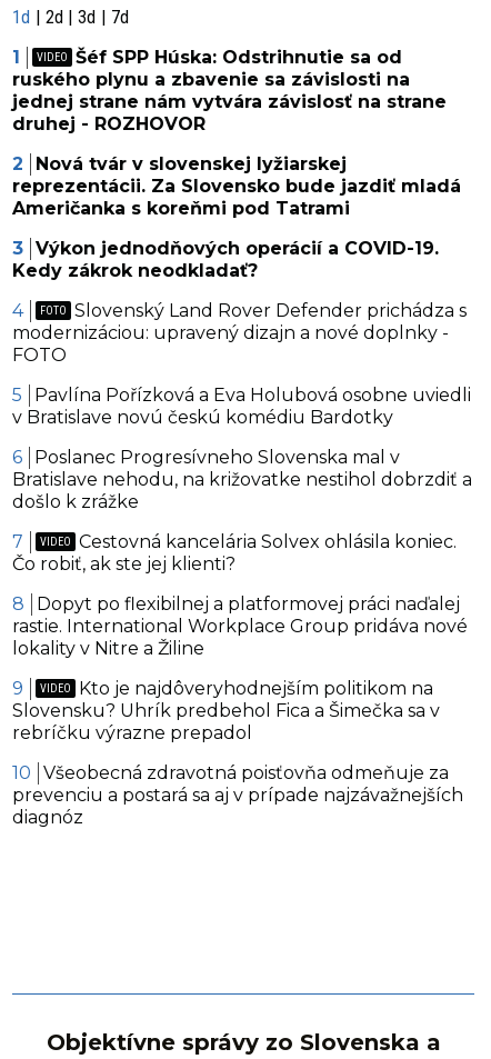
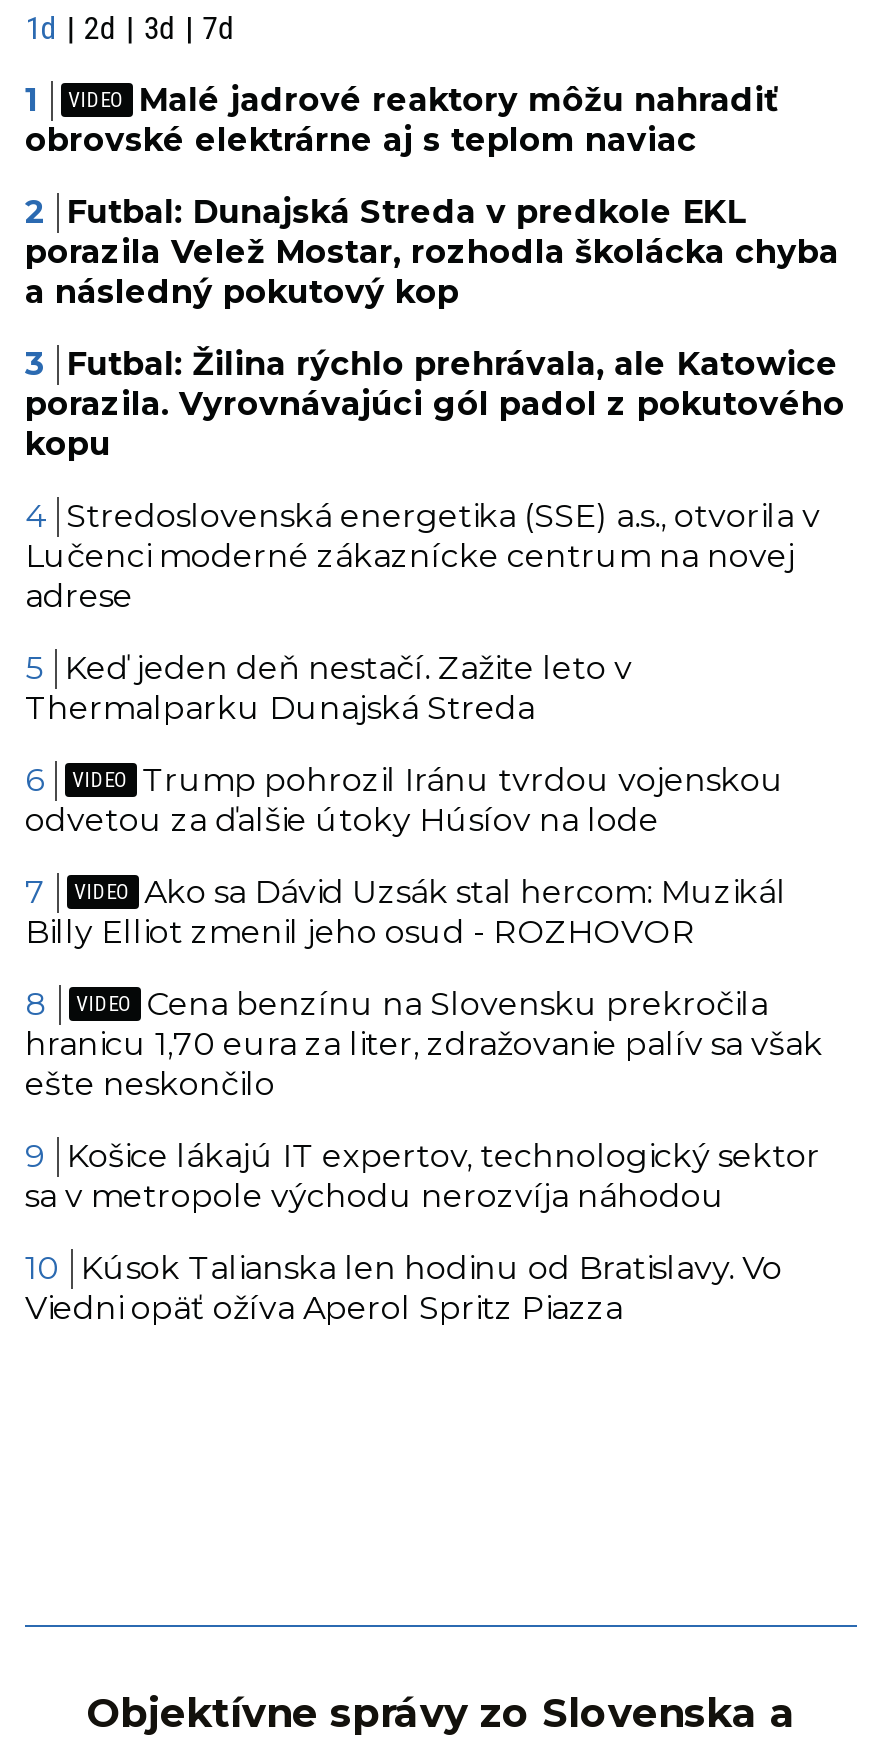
[12,46,447,134] Šéf SPP Húska: Odstrihnutie sa od | ruského plynu a zbavenie sa závislosti na | jednej strane nám vytvára závislosť na strane | druhej - ROZHOVOR -> [25,80,778,158] Malé jadrové reaktory môžu nahradiť | obrovské elektrárne aj s teplom naviac
[12,153,461,219] Nová tvár v slovenskej lyžiarskej | reprezentácii. Za Slovensko bude jazdiť mladá | Američanka s koreňmi pod Tatrami -> [25,192,839,310] Futbal: Dunajská Streda v predkole EKL | porazila Velež Mostar, rozhodla školácka chyba | a následný pokutový kop
[12,237,438,281] Výkon jednodňových operácií a COVID-19. | Kedy zákrok neodkladať? -> [25,344,845,462] Futbal: Žilina rýchlo prehrávala, ale Katowice | porazila. Vyrovnávajúci gól padol z pokutového | kopu
[12,300,466,365] Slovenský Land Rover Defender prichádza s | modernizáciou: upravený dizajn a nové doplnky - | FOTO -> [25,496,820,614] Stredoslovenská energetika (SSE) a.s., otvorila v | Lučenci moderné zákaznícke centrum na novej | adrese
[12,384,471,427] Pavlína Pořízková a Eva Holubová osobne uviedli | v Bratislave novú českú komédiu Bardotky -> [25,648,632,726] Keď jeden deň nestačí. Zažite leto v | Thermalparku Dunajská Streda
[12,446,472,512] Poslanec Progresívneho Slovenska mal v | Bratislave nehodu, na križovatke nestihol dobrzdiť a | došlo k zrážke -> [25,760,784,838] Trump pohrozil Iránu tvrdou vojenskou | odvetou za ďalšie útoky Húsíov na lode
[12,531,456,574] Cestovná kancelária Solvex ohlásila koniec. | Čo robiť, ak ste jej klienti? -> [25,872,786,950] Ako sa Dávid Uzsák stal hercom: Muzikál | Billy Elliot zmenil jeho osud - ROZHOVOR
[12,593,468,659] Dopyt po flexibilnej a platformovej práci naďalej | rastie. International Workplace Group pridáva nové | lokality v Nitre a Žiline -> [25,984,823,1102] Cena benzínu na Slovensku prekročila | hranicu 1,70 eura za liter, zdražovanie palív sa však | ešte neskončilo
[12,678,440,743] Kto je najdôveryhodnejším politikom na | Slovensku? Uhrík predbehol Fica a Šimečka sa v | rebríčku výrazne prepadol -> [25,1136,820,1214] Košice lákajú IT expertov, technologický sektor | sa v metropole východu nerozvíja náhodou
[12,762,463,828] Všeobecná zdravotná poisťovňa odmeňuje za | prevenciu a postará sa aj v prípade najzávažnejších | diagnóz -> [25,1248,782,1326] Kúsok Talianska len hodinu od Bratislavy. Vo | Viedni opäť ožíva Aperol Spritz Piazza

